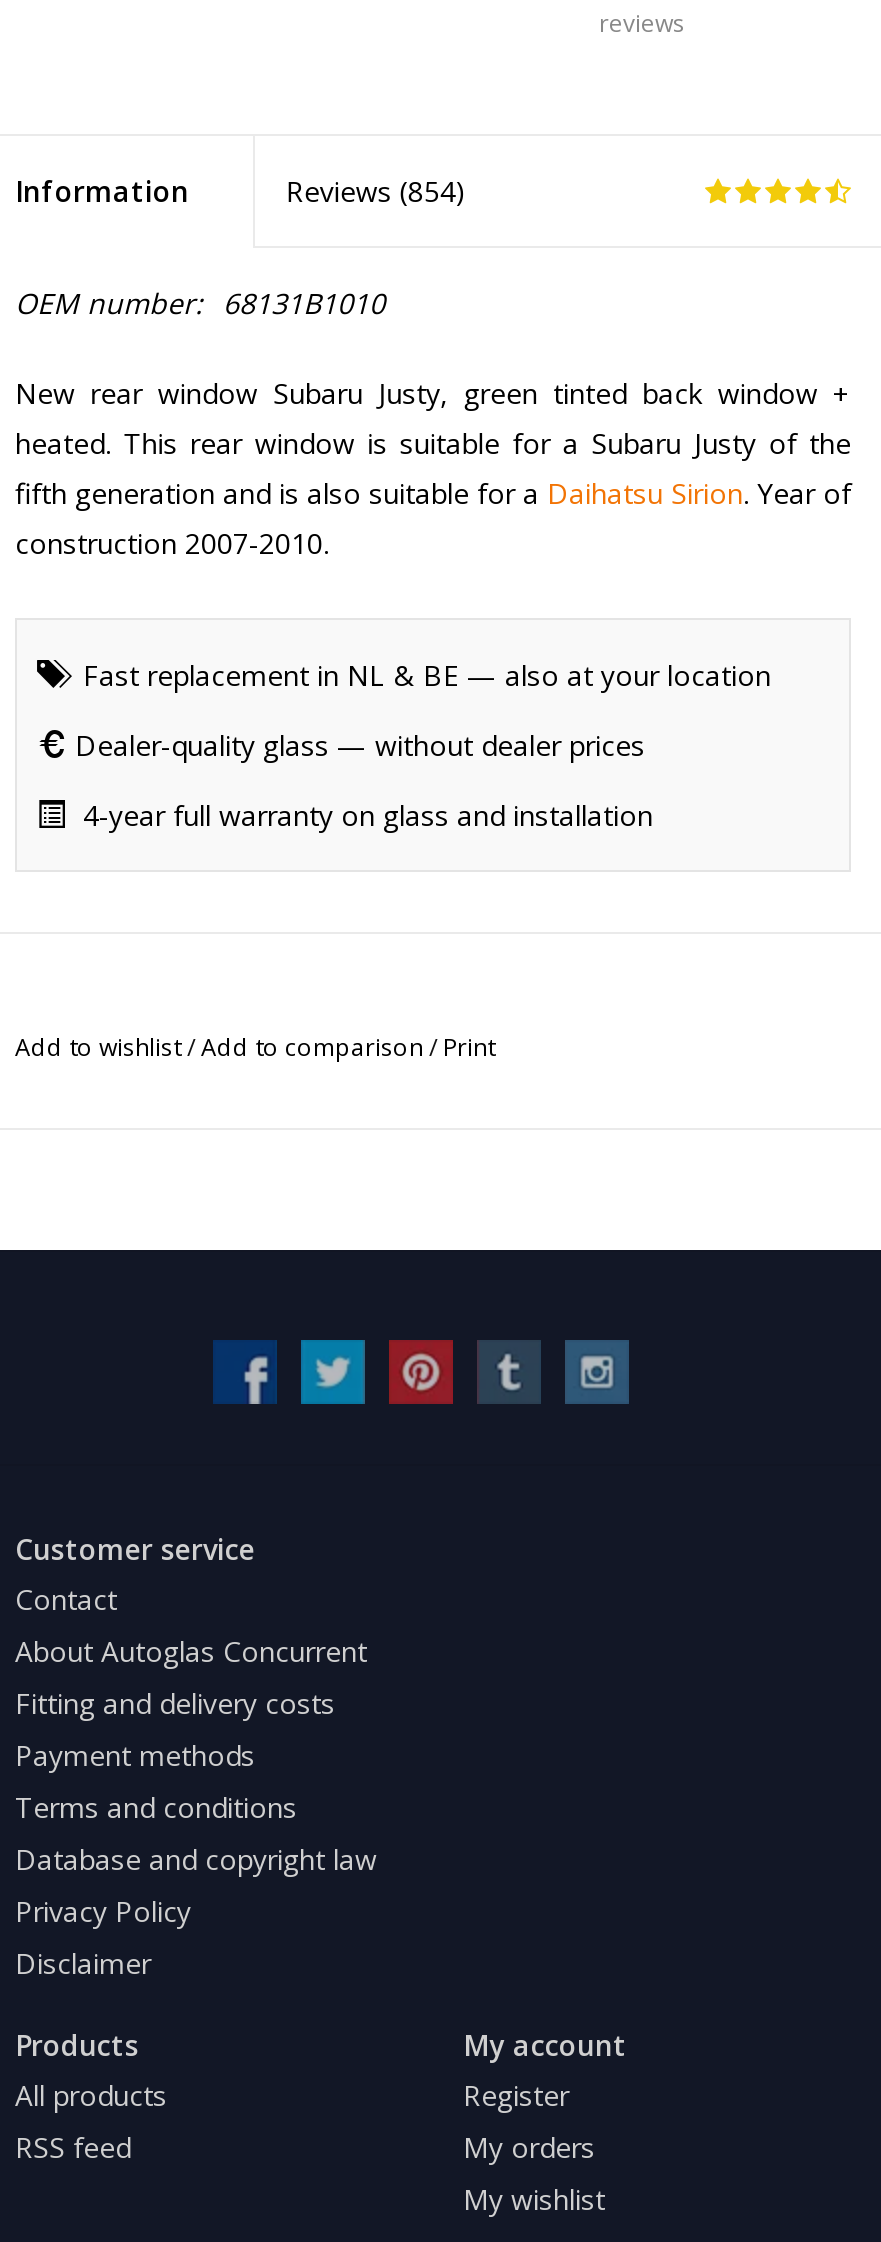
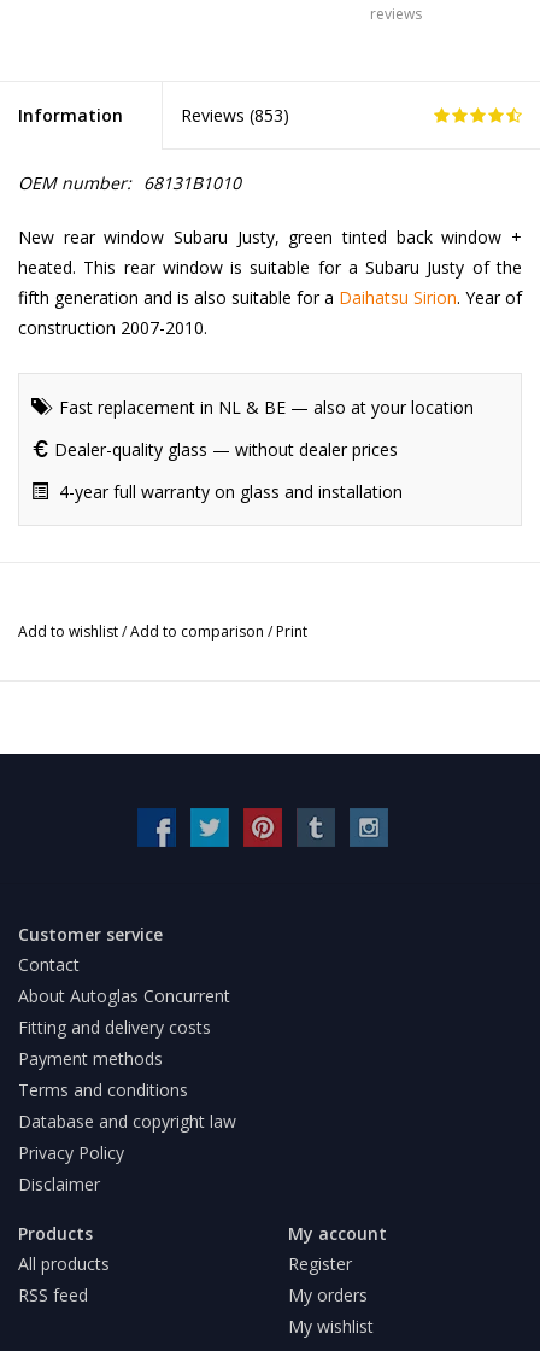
[286,172,466,210] Reviews (854) -> [181,104,290,127] Reviews (853)

